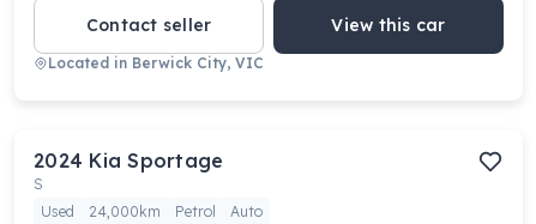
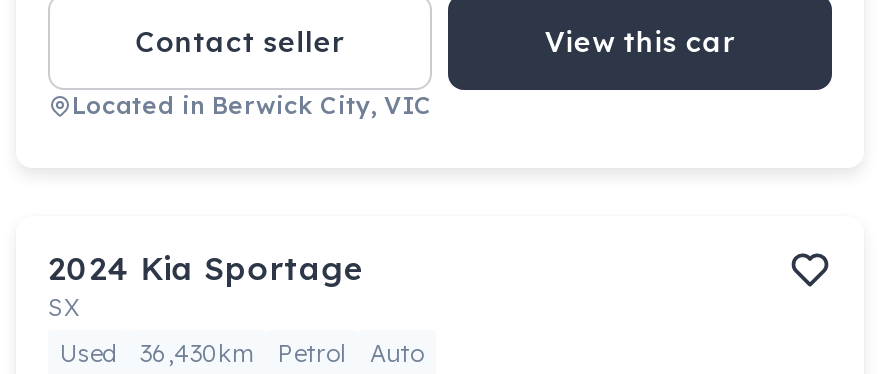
[34,175,43,193] S -> [48,292,80,322] SX
[41,202,263,220] Used 24,000km Petrol Auto -> [60,338,424,368] Used 36,430km Petrol Auto

